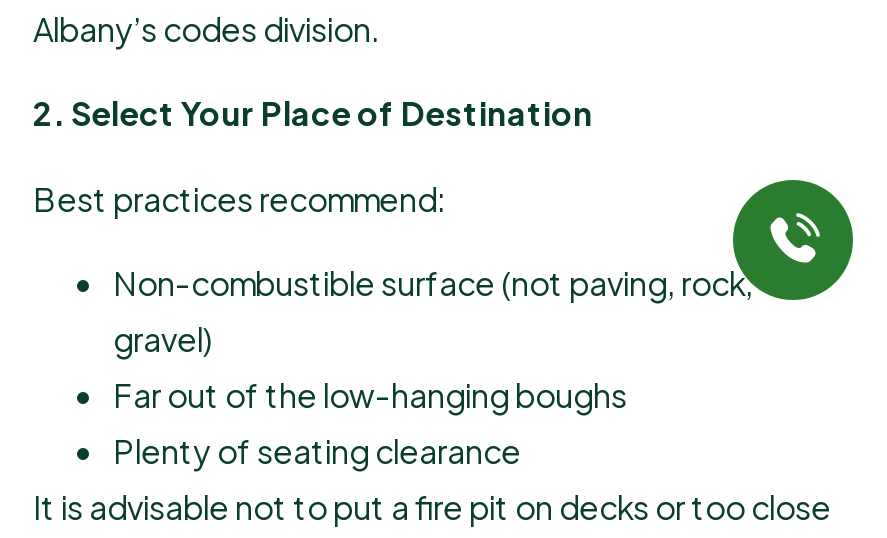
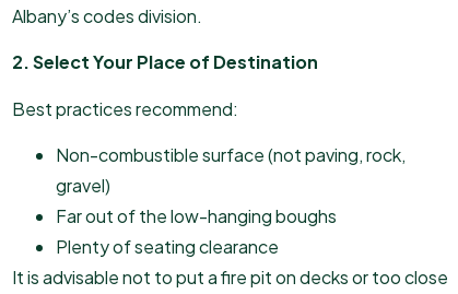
[731,178,855,302] [image] -> none

